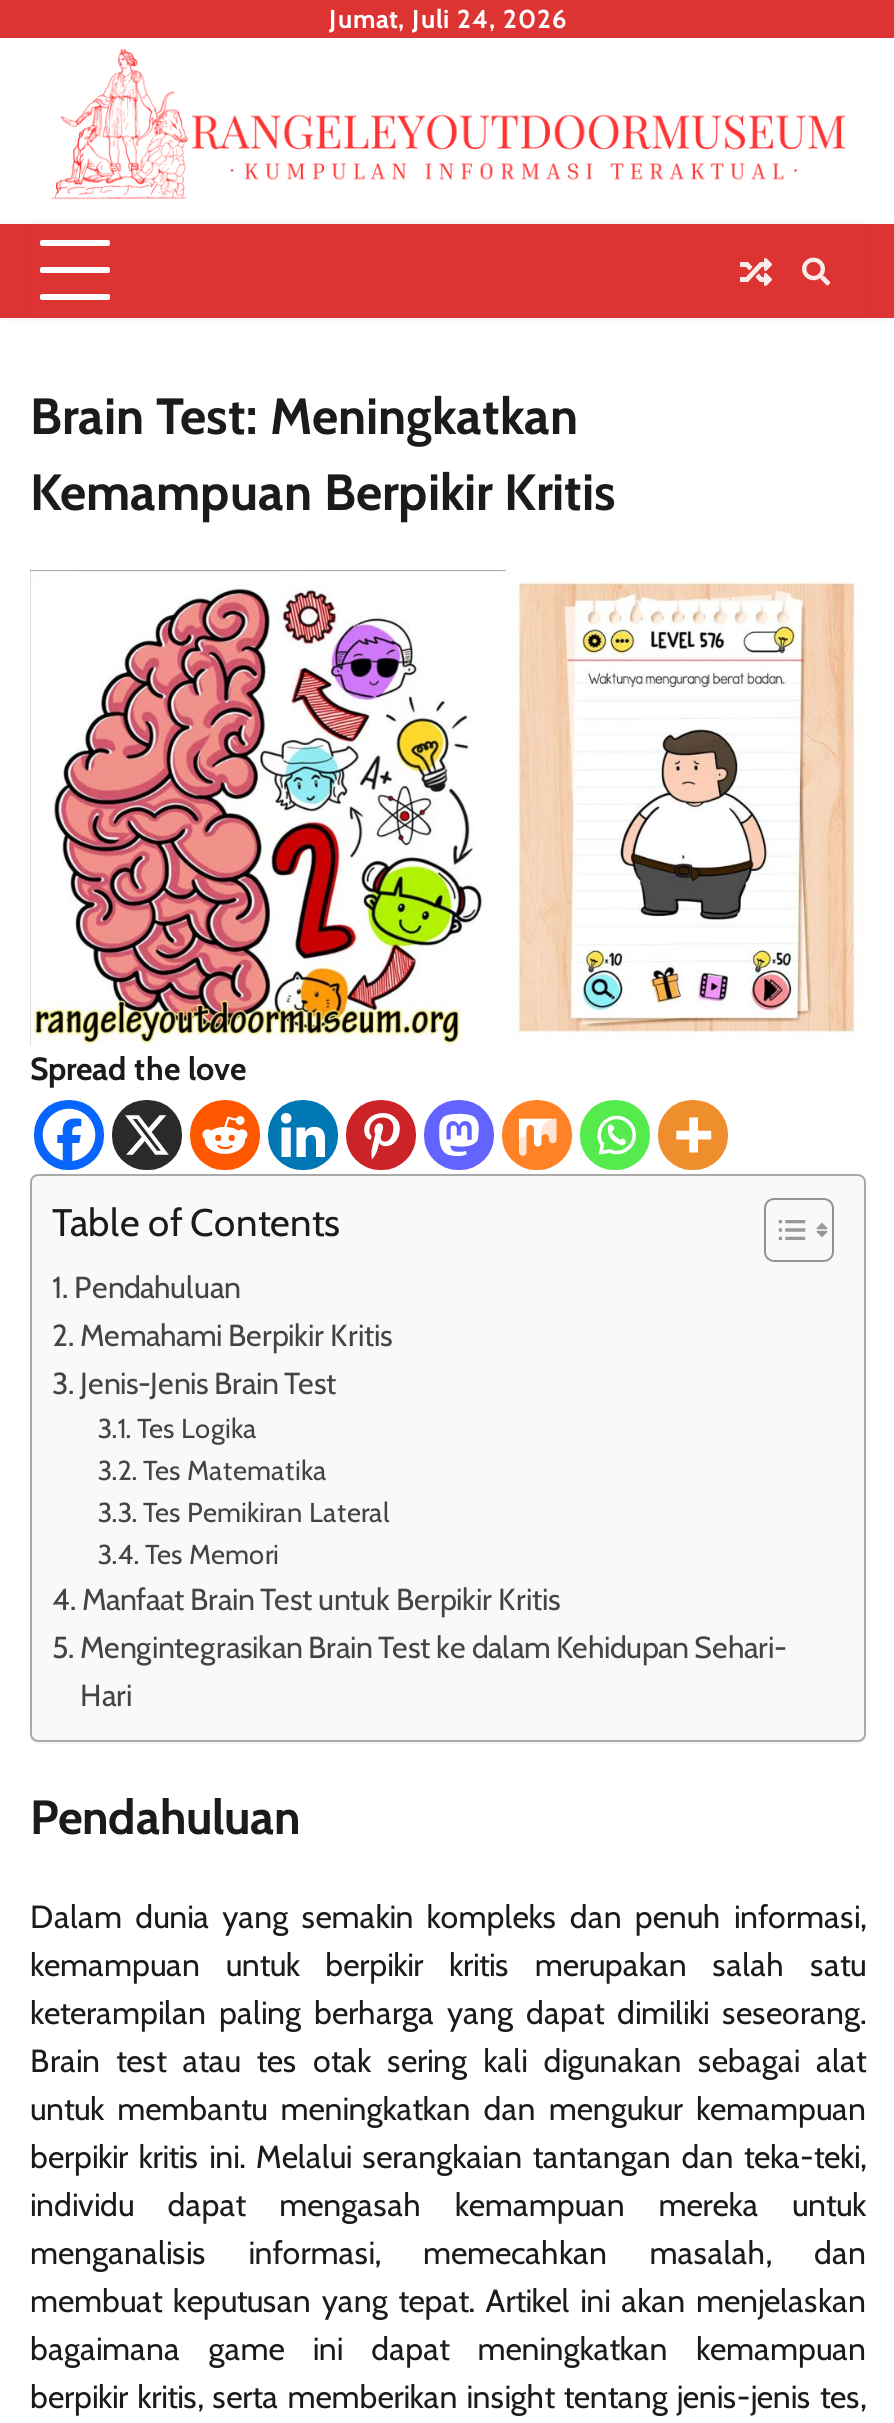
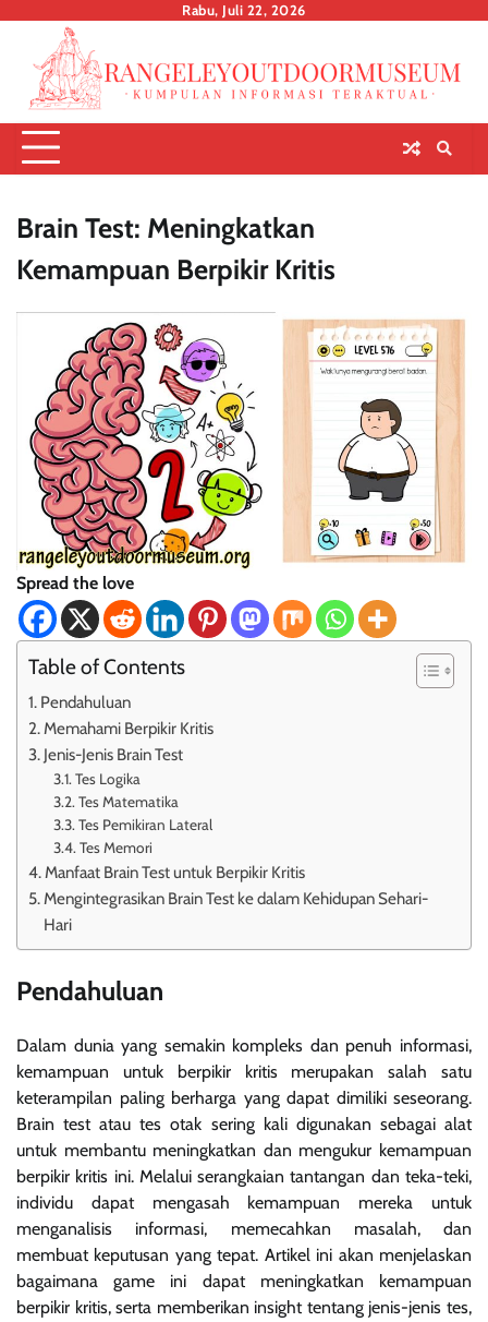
[329,4,567,34] Jumat, Juli 24, 2026 -> [182,2,306,19] Rabu, Juli 22, 2026

